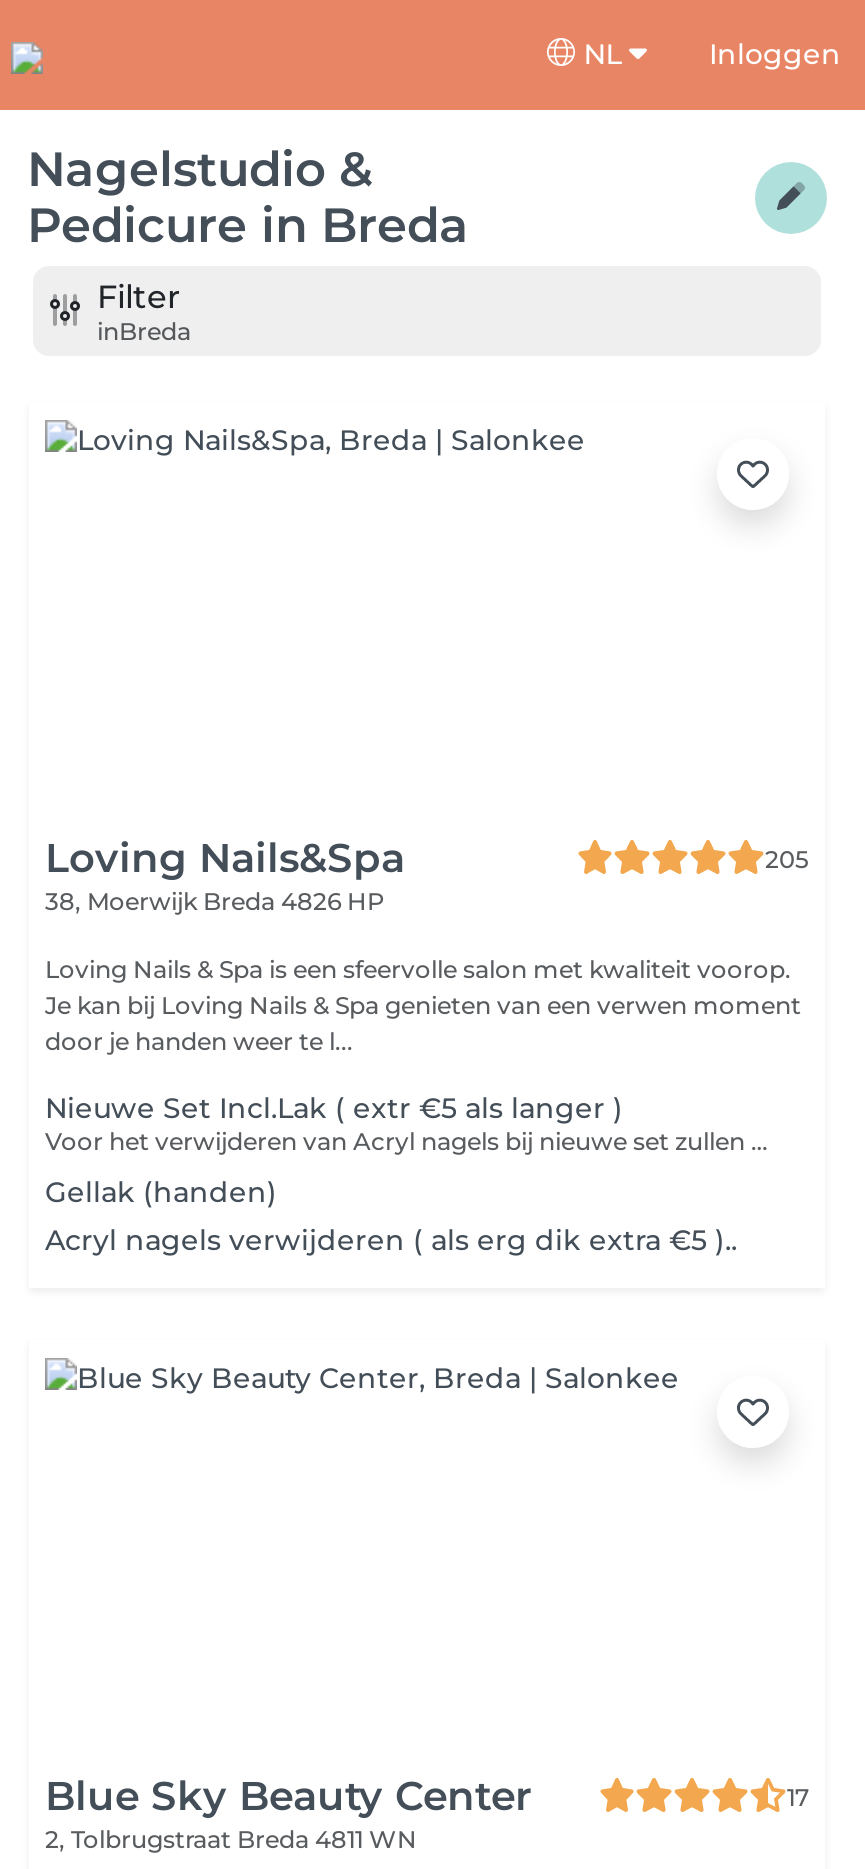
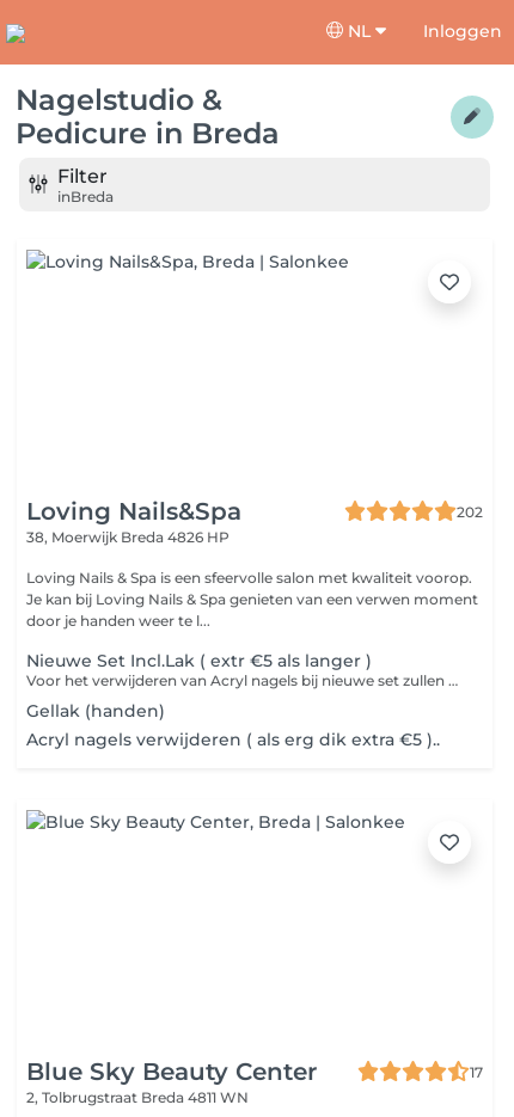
[765,844,809,874] 205 -> [457,503,483,521] 202

